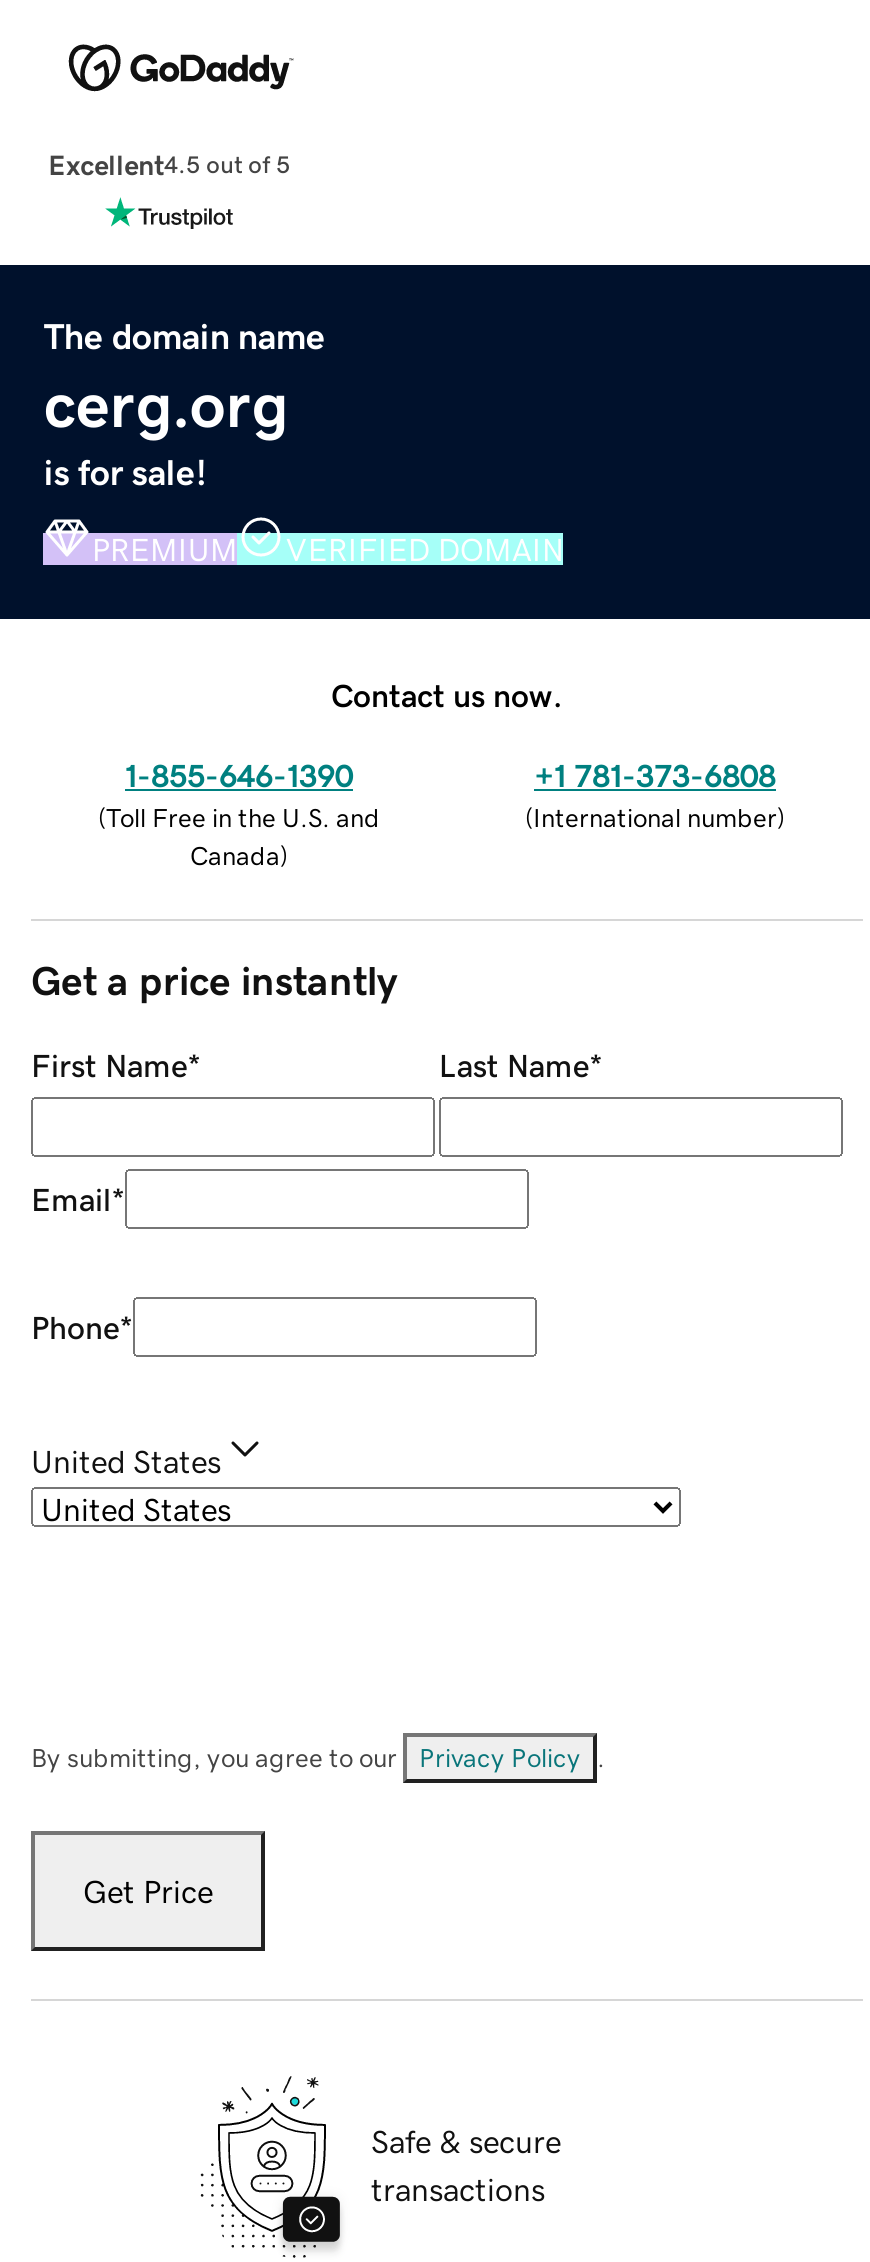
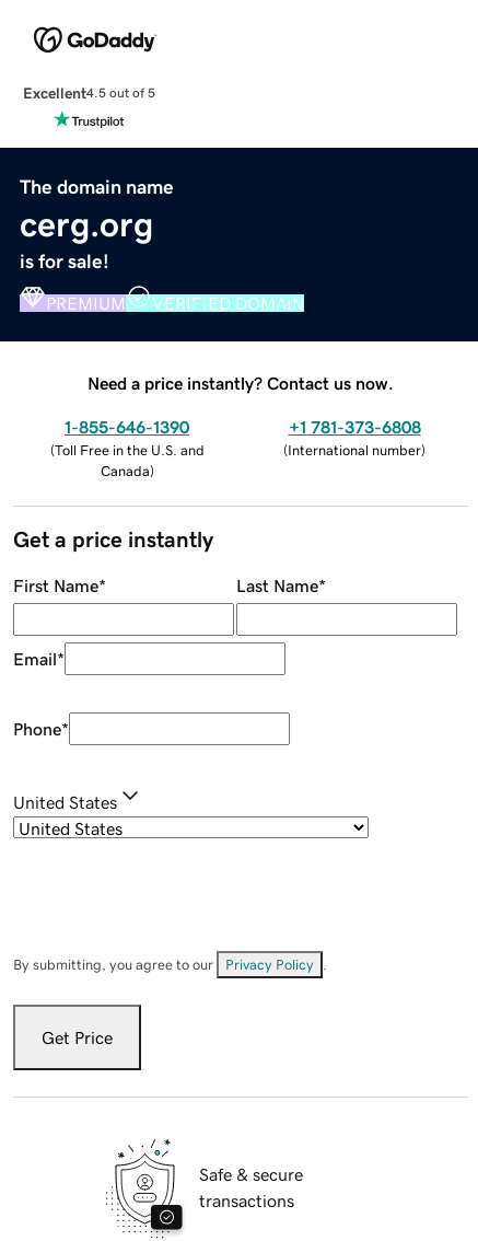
[331,678,563,710] Contact us now. -> [88,374,394,391] Need a price instantly? Contact us now.

